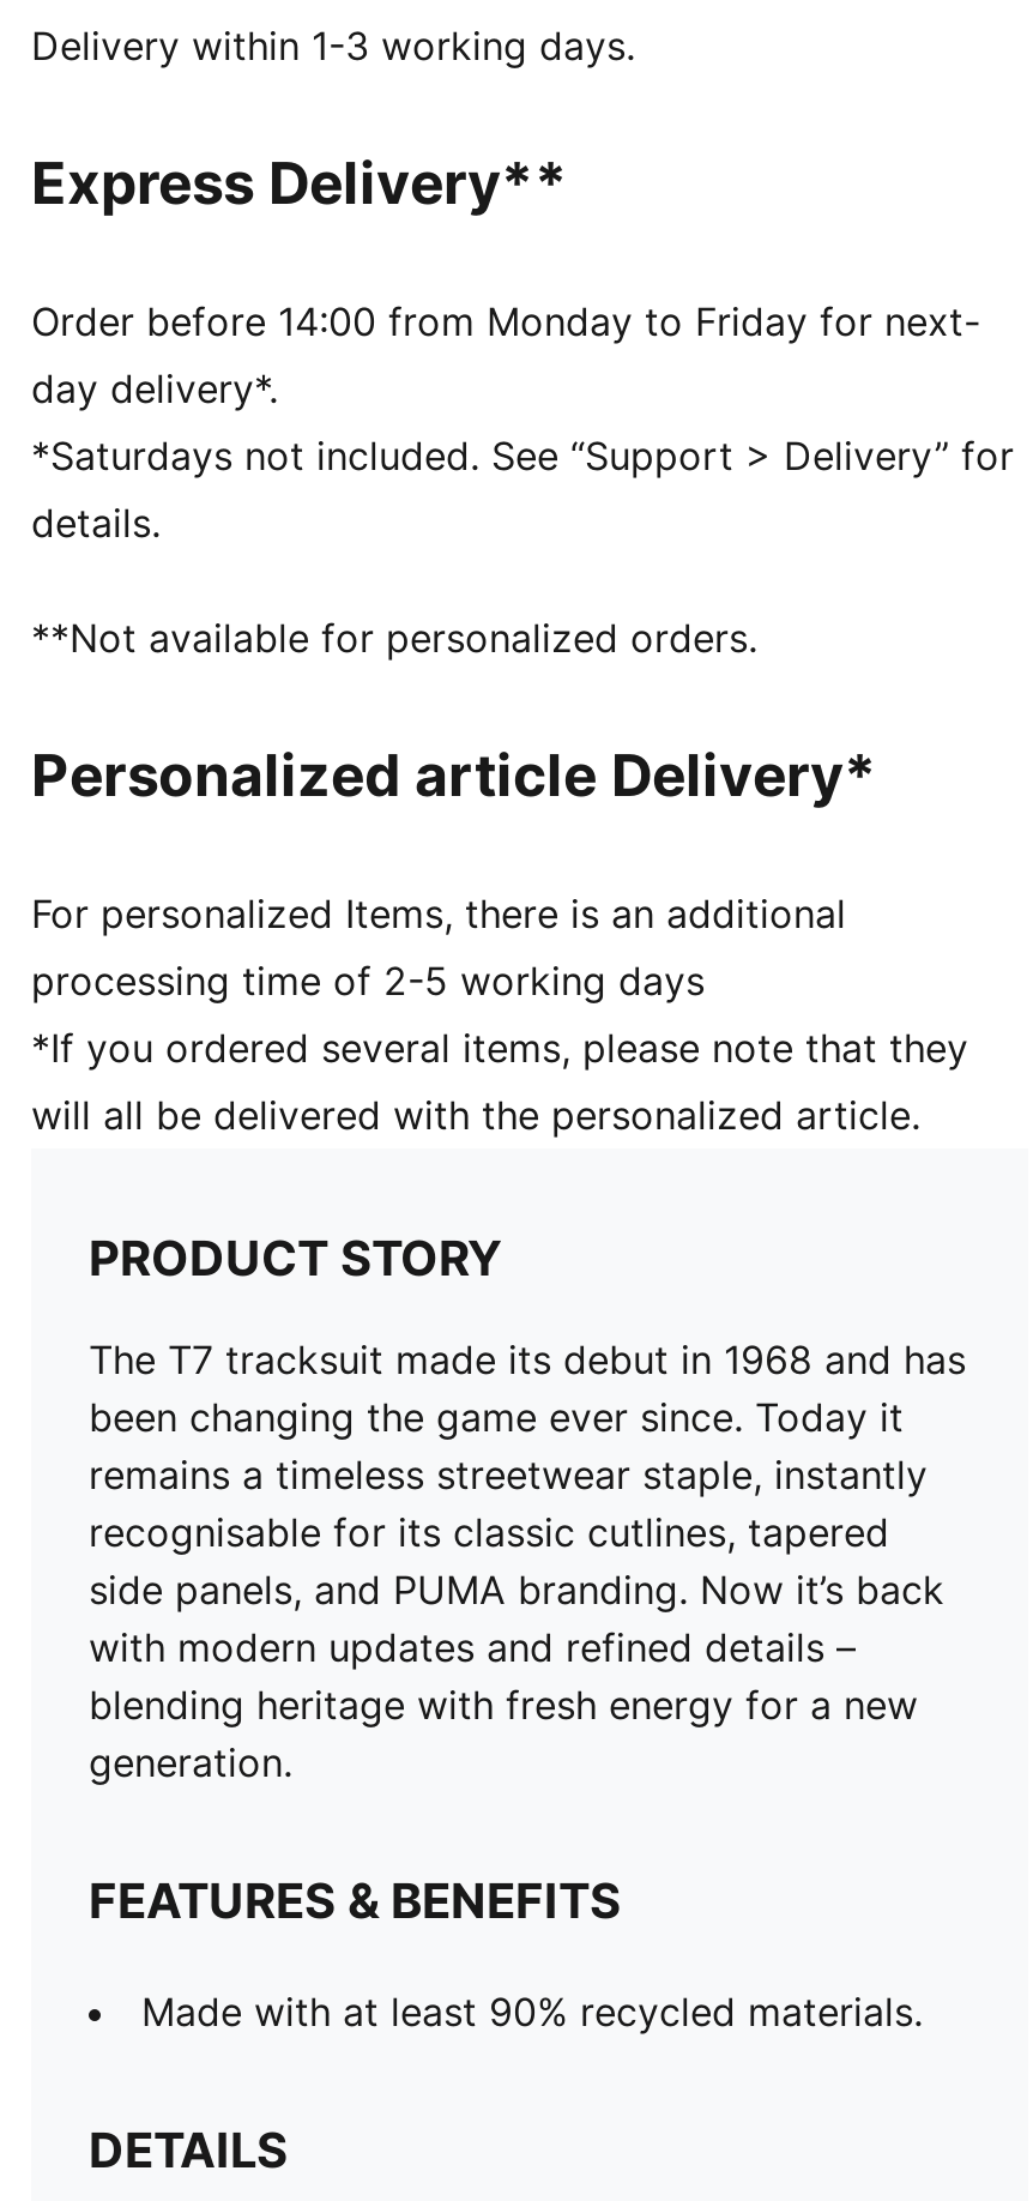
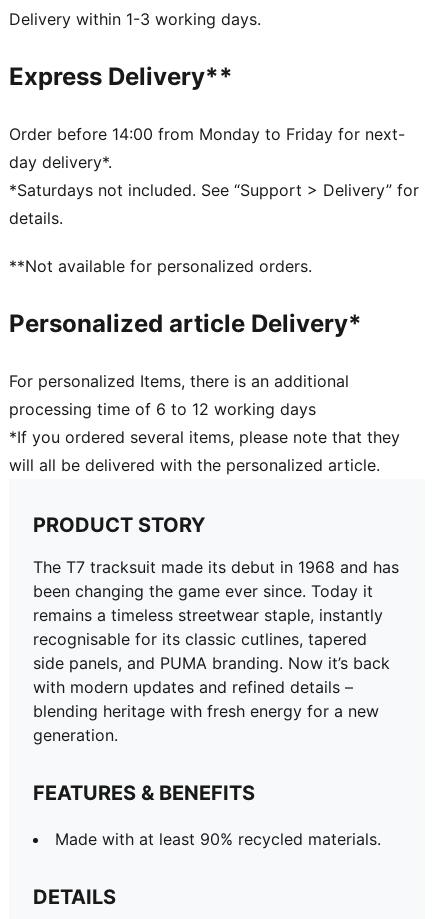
[31,957,705,1005] processing time of 2-5 working days -> [9,399,316,419] processing time of 6 to 12 working days

